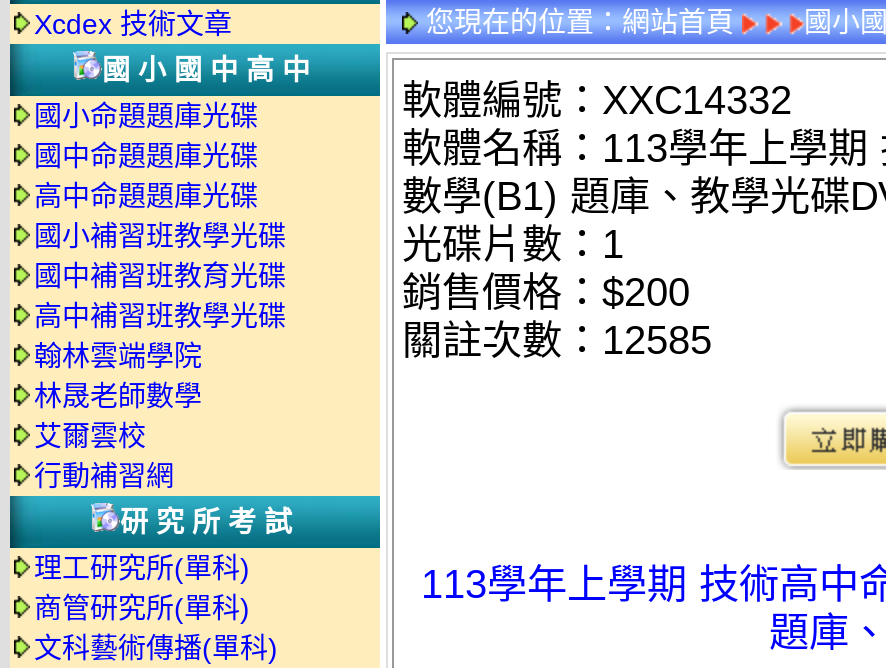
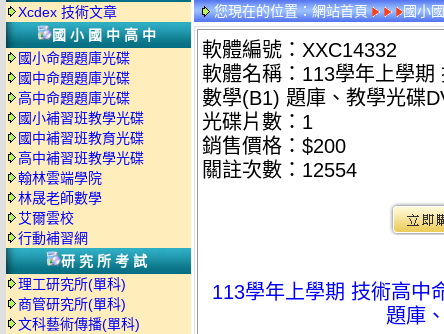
[402,318,712,362] 關註次數：12585 -> [202,159,357,181] 關註次數：12554

